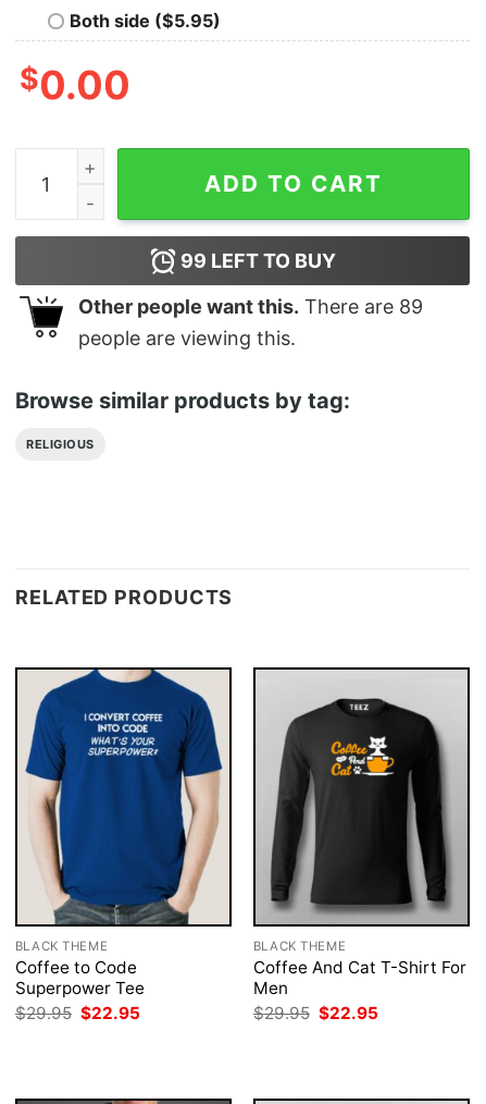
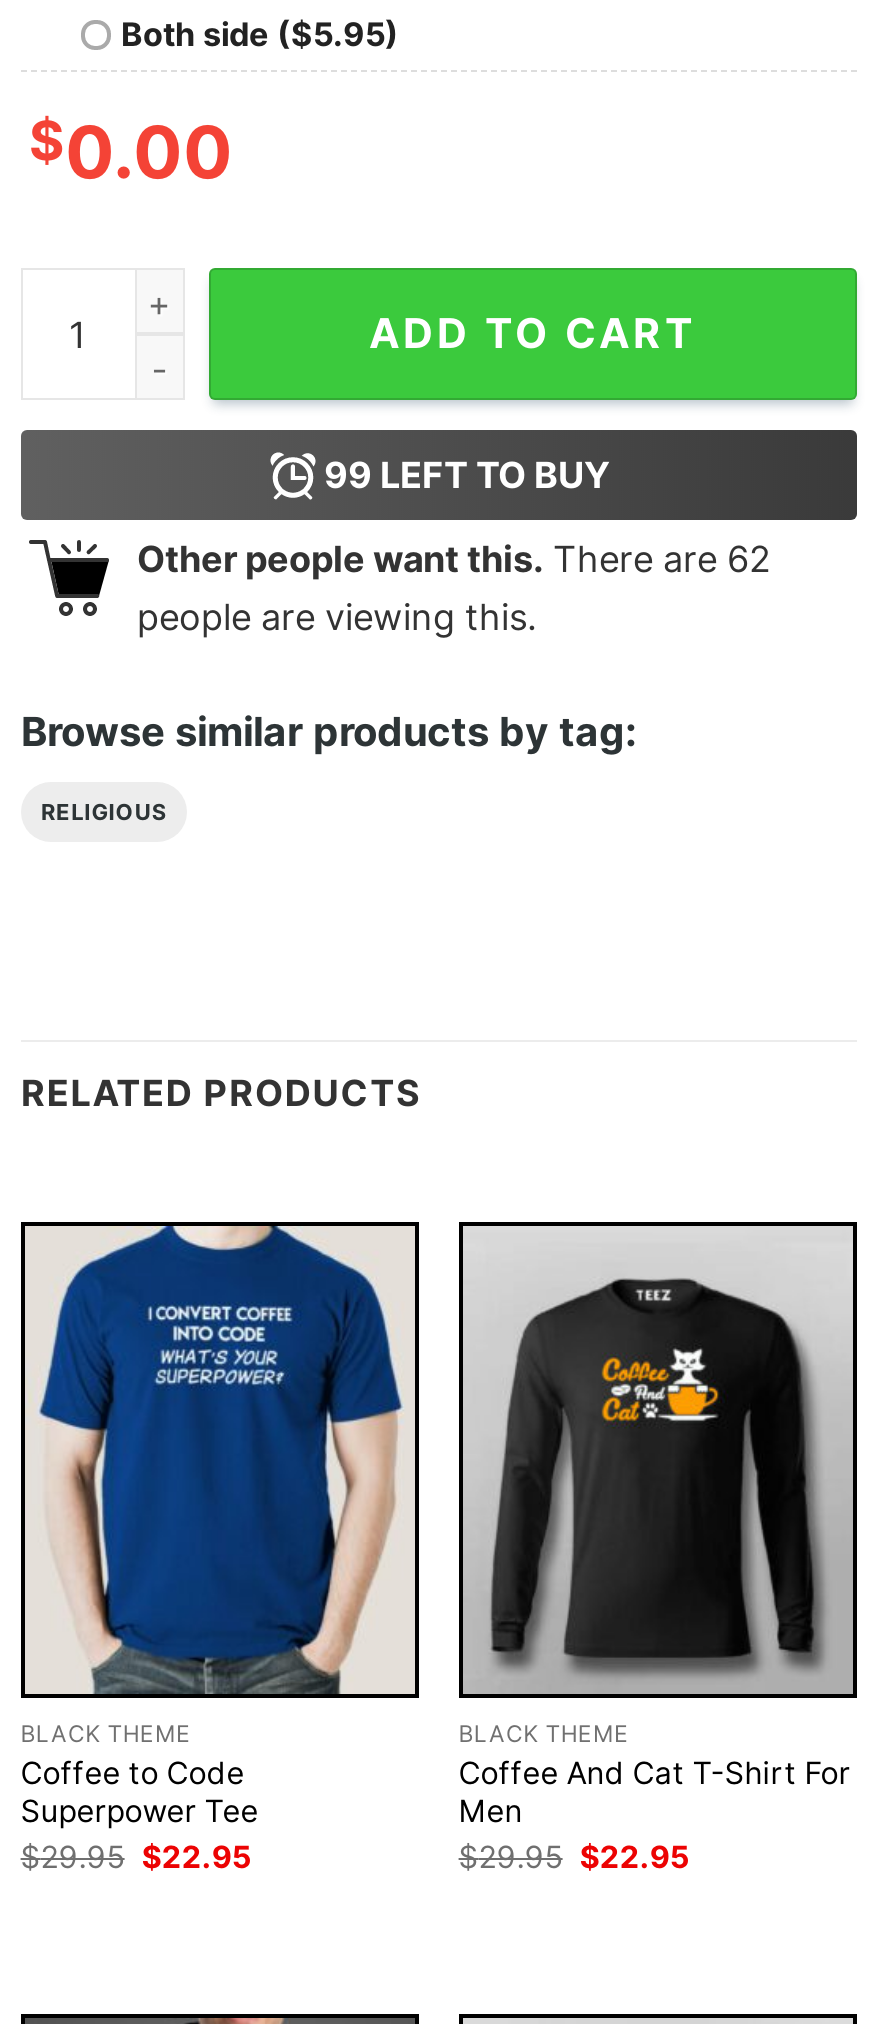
[78,295,423,318] Other people want this. There are 89 -> [137,538,771,580] Other people want this. There are 62

